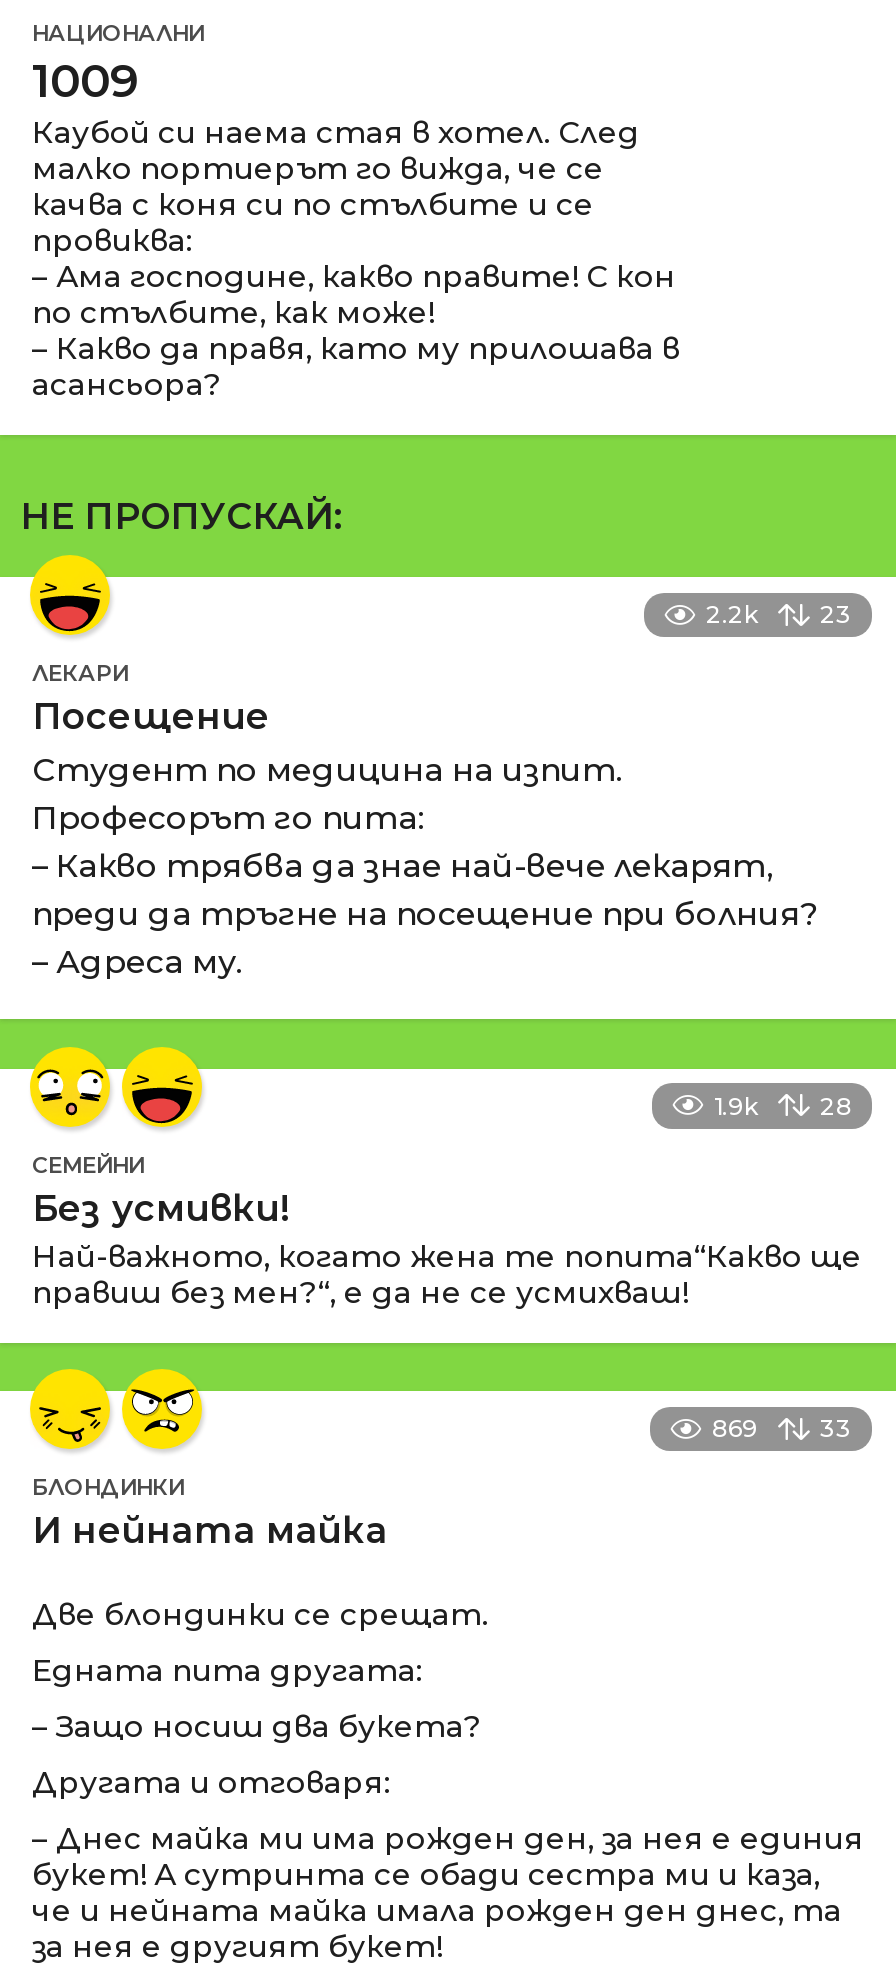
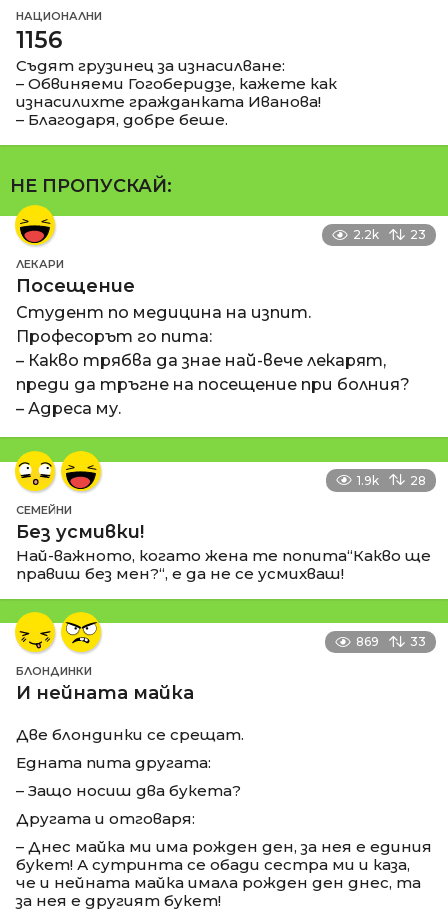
[32,53,680,403] 1009 | Каубой си наема стая в хотел. След | малко портиерът го вижда, че се | качва с коня си по стълбите и се | провиква: | – Ама господине, какво правите! С кон | по стълбите, как може! | – Какво да правя, като му прилошава в | асансьора? -> [16,26,337,129] 1156 | Съдят грузинец за изнасилване: | – Обвиняеми Гогоберидзе, кажете как | изнасилихте гражданката Иванова! | – Благодаря, добре беше.

